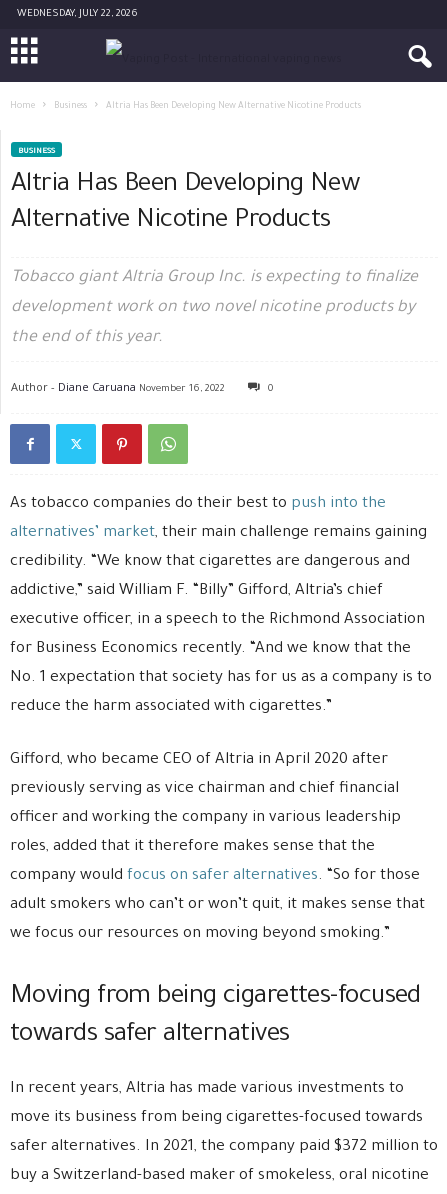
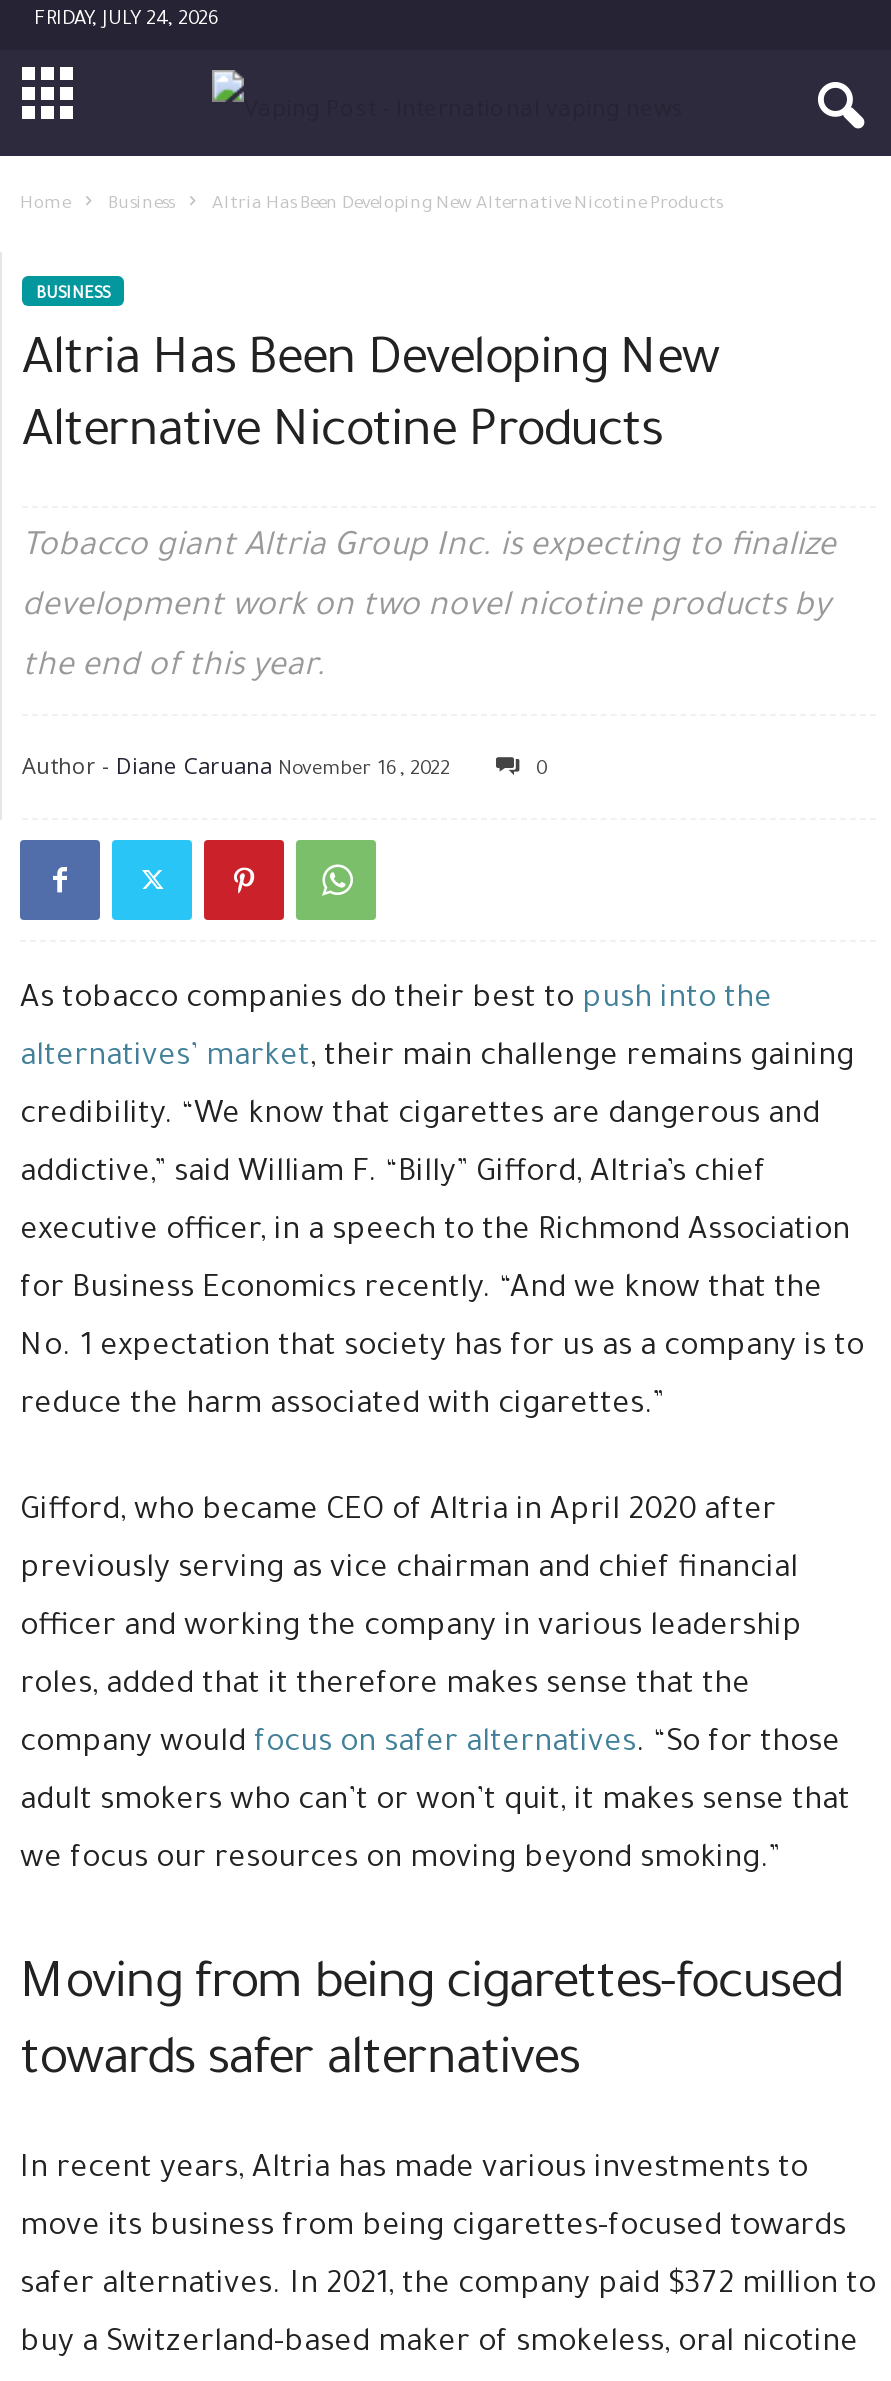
[17,9,138,20] WEDNESDAY, JULY 22, 2026 -> [34,10,222,32] FRIDAY, JULY 24, 2026

